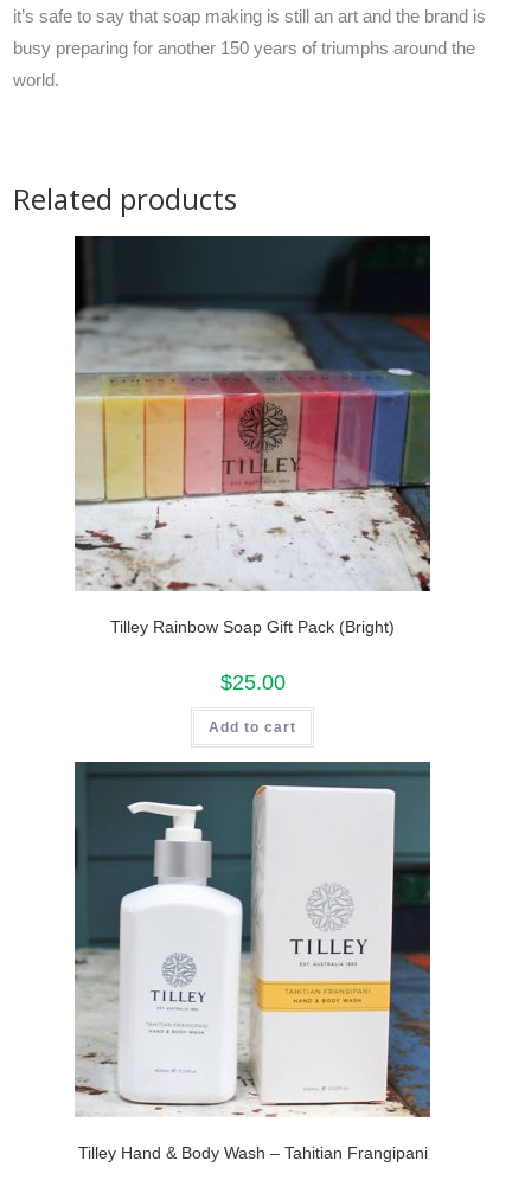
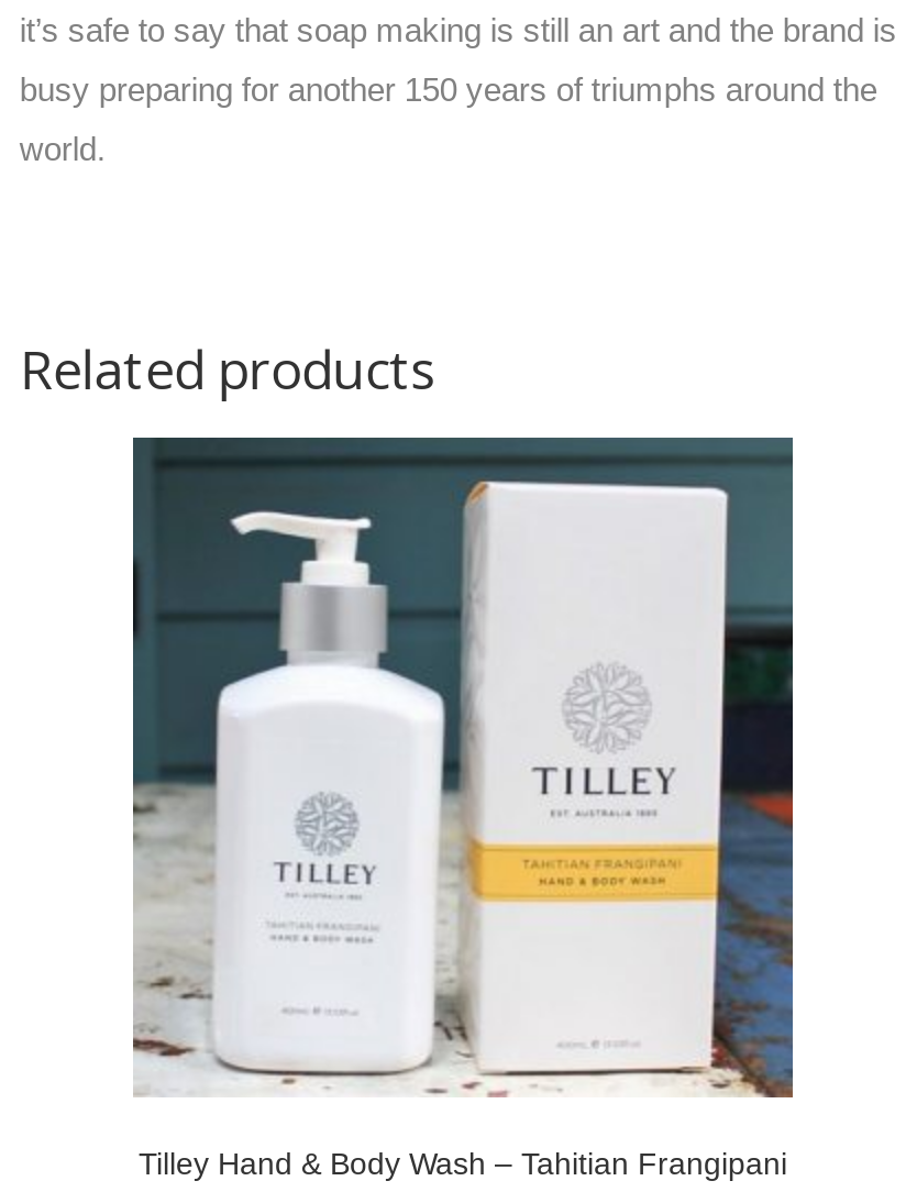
[75,235,431,735] [image] | Tilley Rainbow Soap Gift Pack (Bright) | $25.00 | Add to cart -> none

